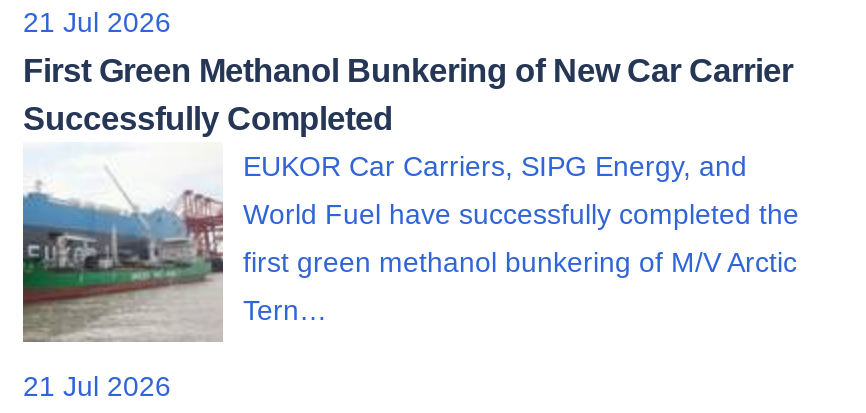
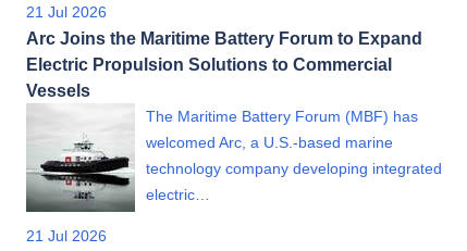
[23,53,793,183] First Green Methanol Bunkering of New Car Carrier | Successfully Completed | EUKOR Car Carriers, SIPG Energy, and -> [26,29,422,125] Arc Joins the Maritime Battery Forum to Expand | Electric Propulsion Solutions to Commercial | Vessels | The Maritime Battery Forum (MBF) has
[21,188,799,344] [image] | World Fuel have successfully completed the -> [26,110,393,212] [image] | welcomed Arc, a U.S.-based marine
[243,247,797,279] first green methanol bunkering of M/V Arctic -> [146,160,442,177] technology company developing integrated
[243,295,327,327] Tern… -> [146,186,210,204] electric…

